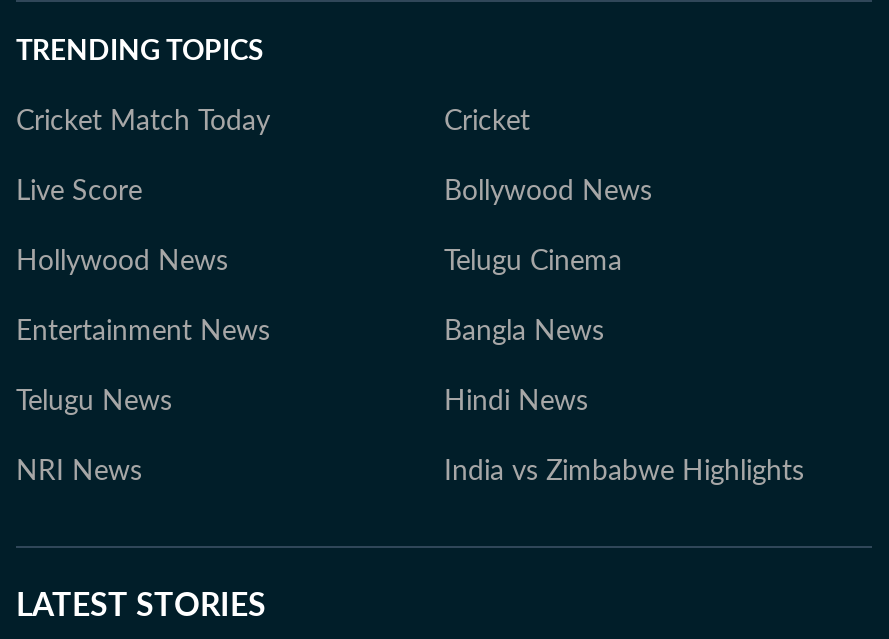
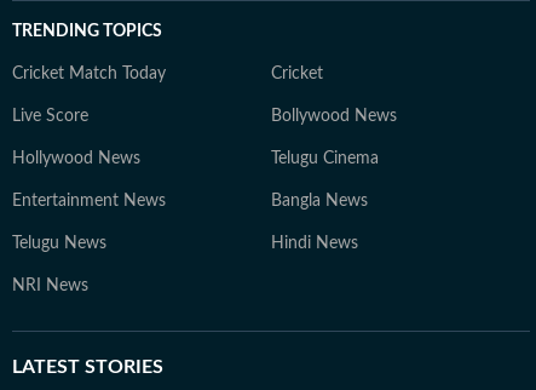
[444,457,804,485] India vs Zimbabwe Highlights -> none

